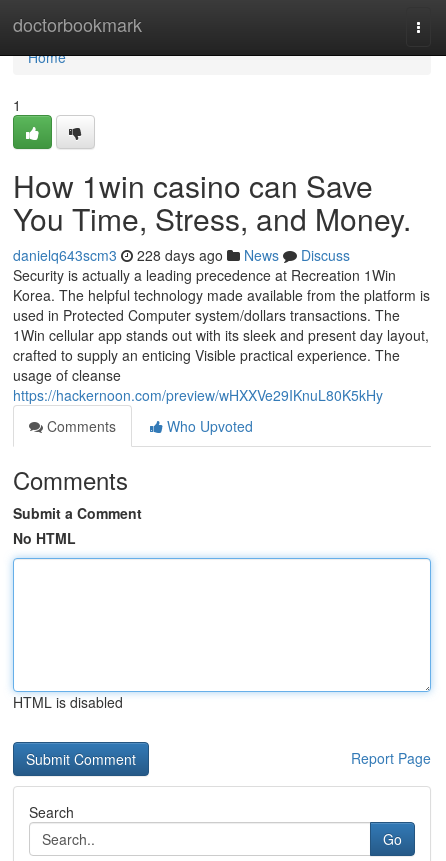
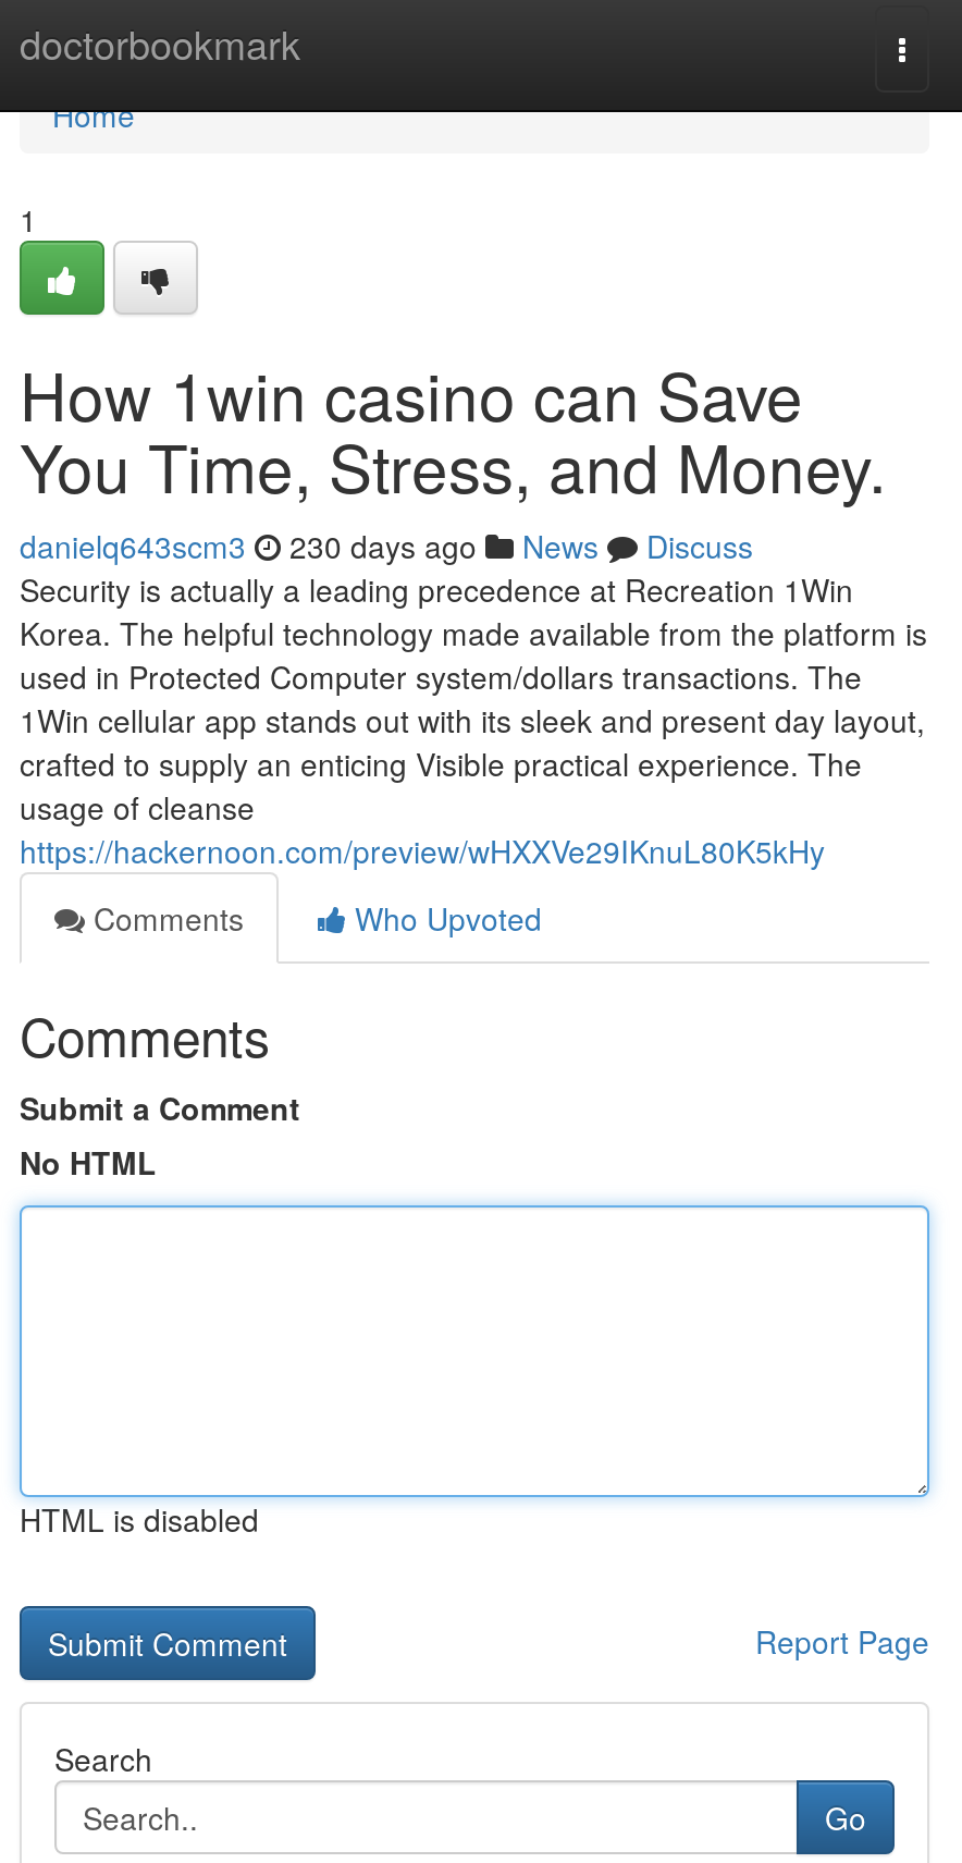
[13,245,350,265] danielq643scm3 228 days ago News Discuss -> [20,524,753,567] danielq643scm3 230 days ago News Discuss

